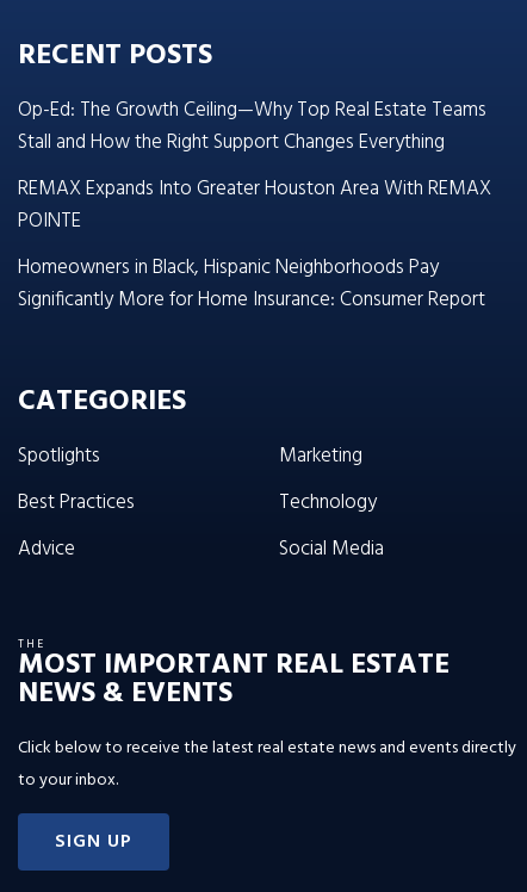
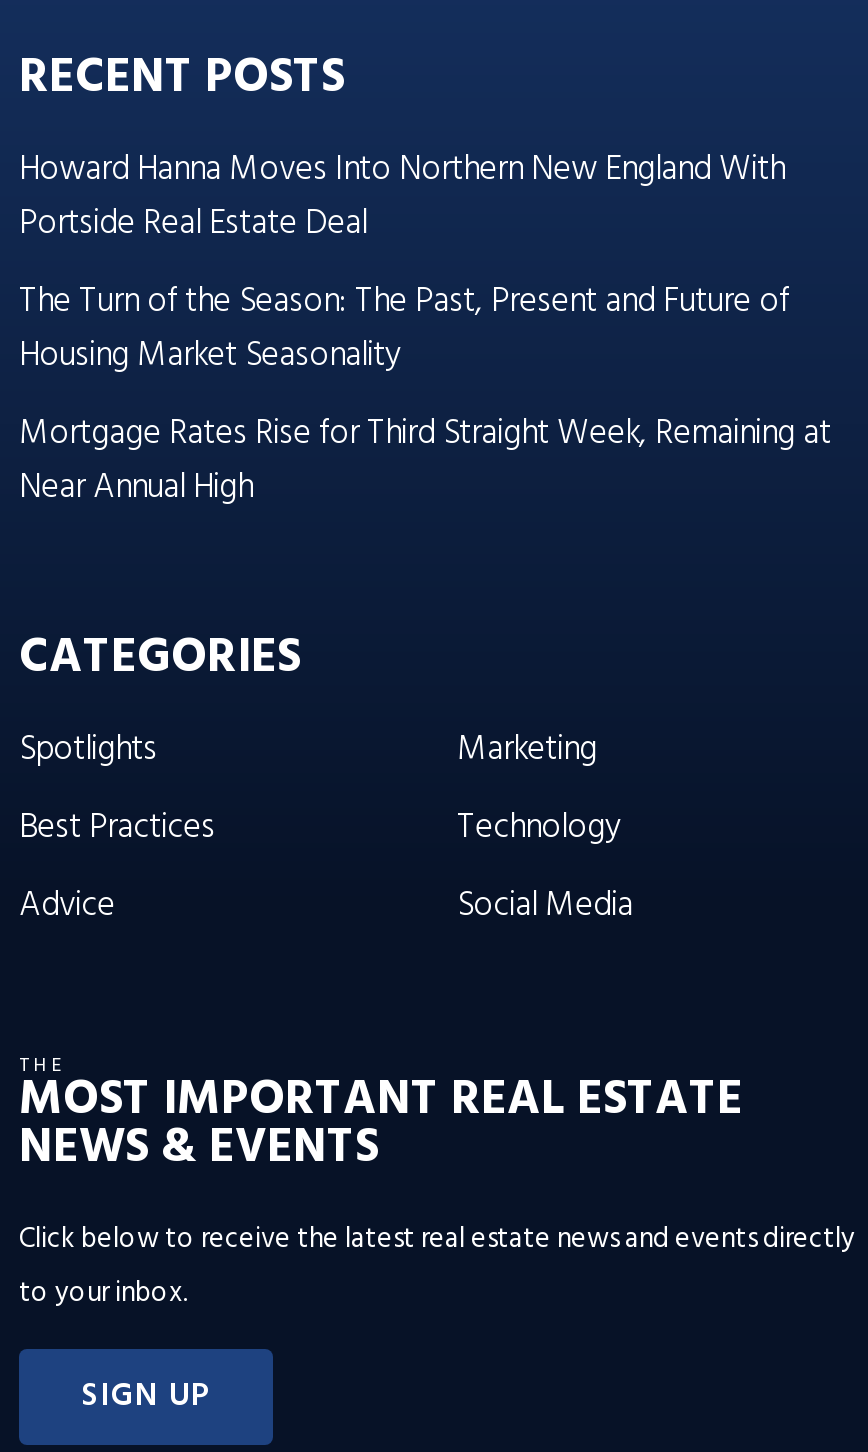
[18,94,491,316] Op-Ed: The Growth Ceiling—Why Top Real Estate Teams | Stall and How the Right Support Changes Everything | REMAX Expands Into Greater Houston Area With REMAX | POINTE | Homeowners in Black, Hispanic Neighborhoods Pay | Significantly More for Home Insurance: Consumer Report -> [19,143,831,515] Howard Hanna Moves Into Northern New England With | Portside Real Estate Deal | The Turn of the Season: The Past, Present and Future of | Housing Market Seasonality | Mortgage Rates Rise for Third Straight Week, Remaining at | Near Annual High

